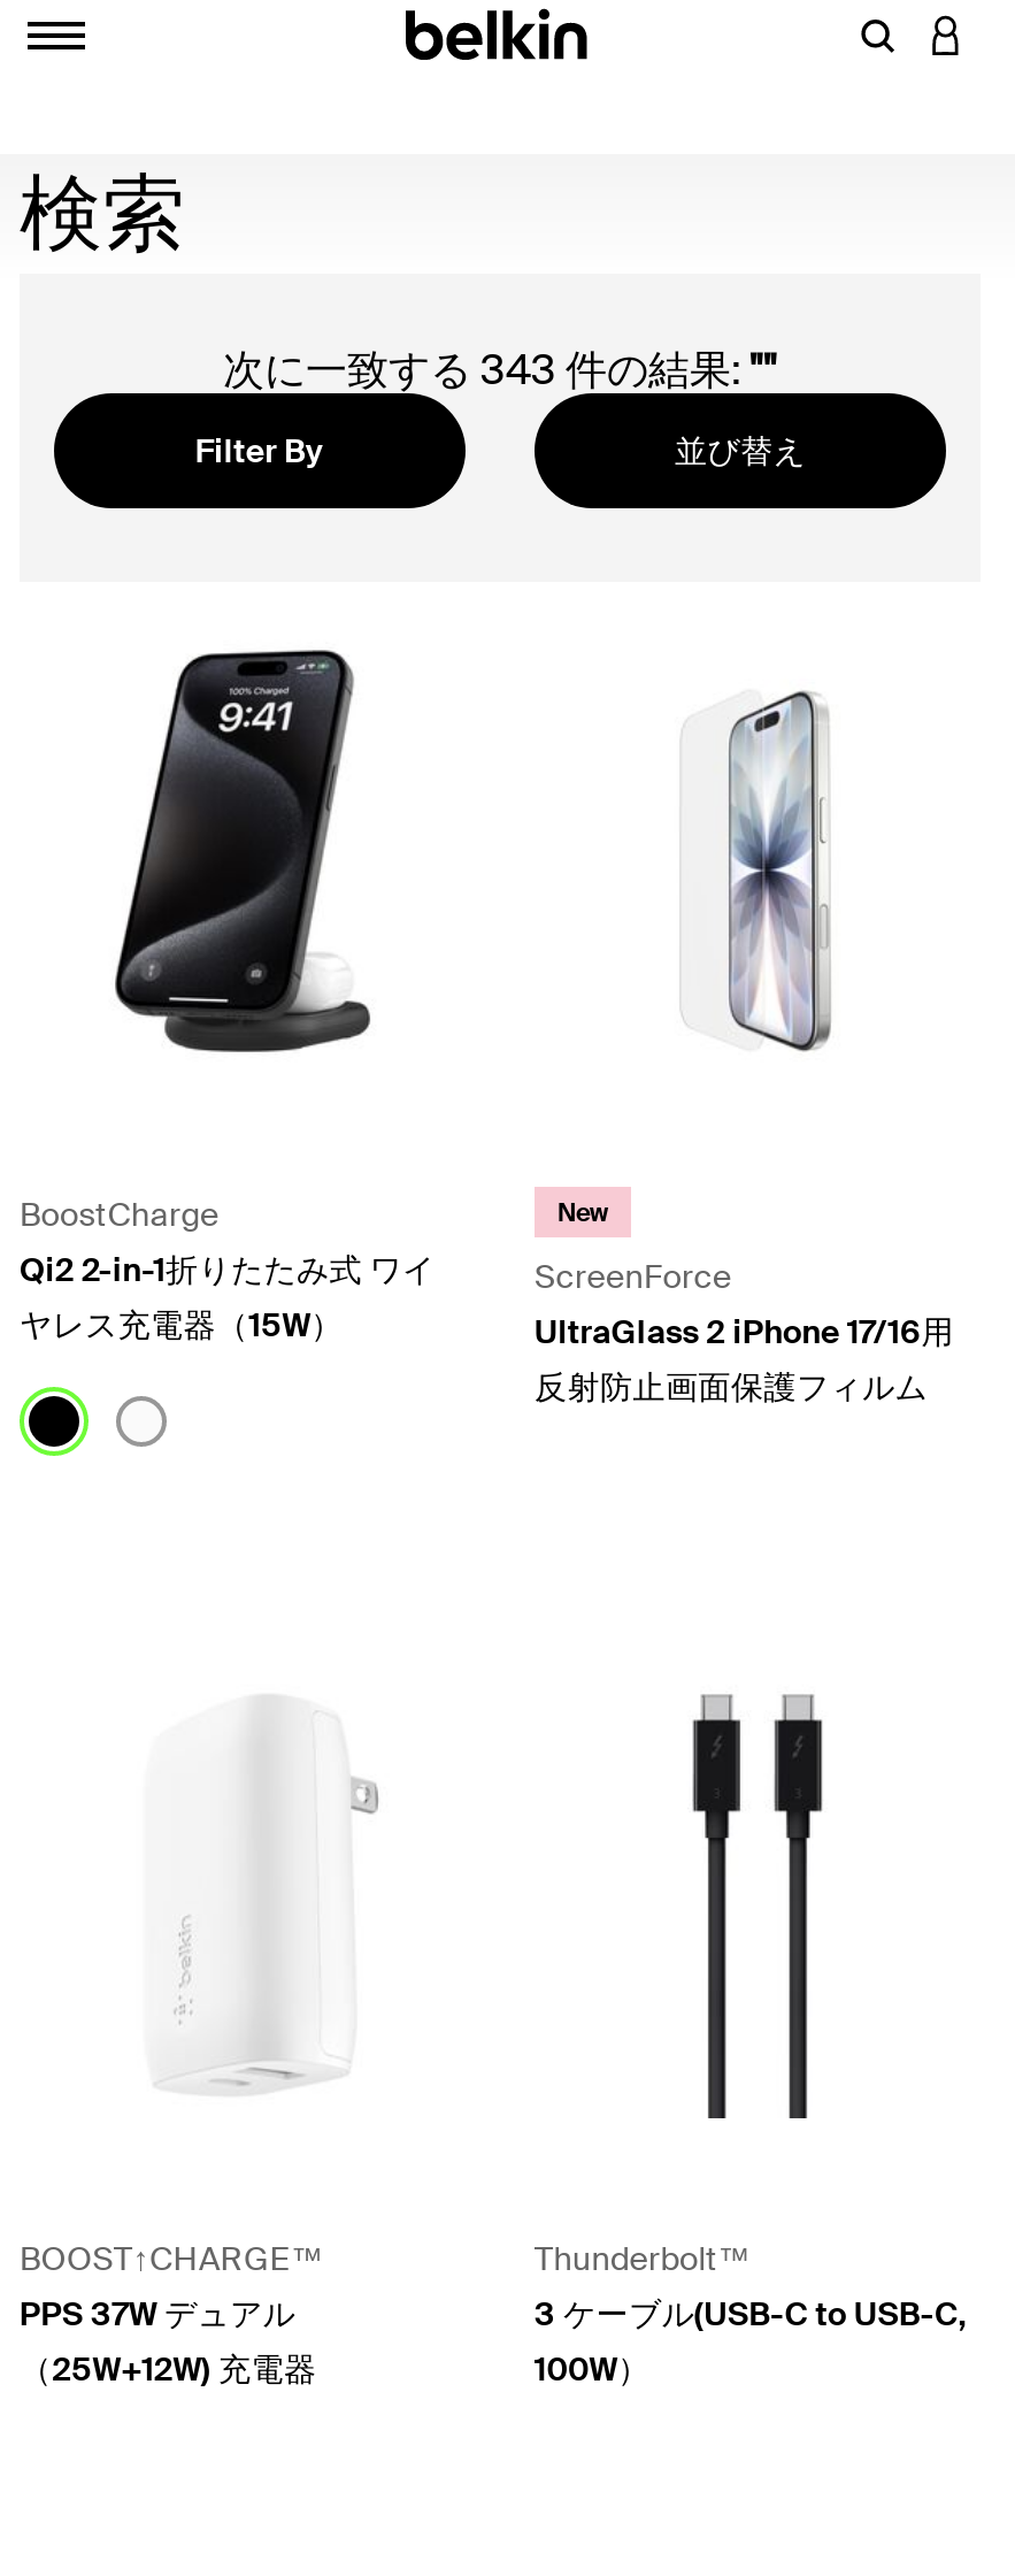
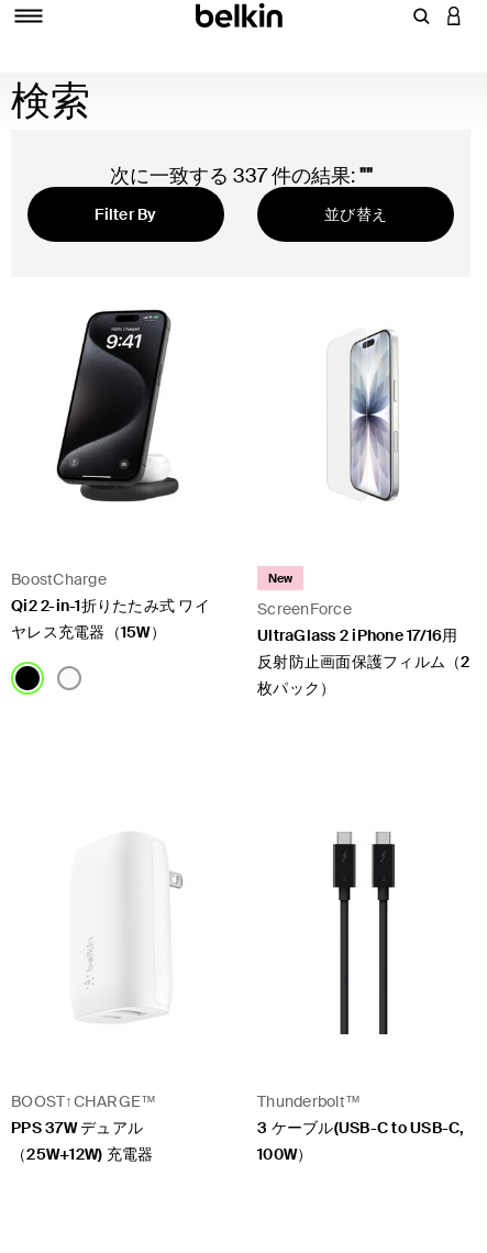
[223,343,777,398] 次に一致する 343 件の結果: "" -> [109,163,372,189] 次に一致する 337 件の結果: ""
[535,1366,928,1408] 反射防止画面保護フィルム -> [257,652,470,698] 反射防止画面保護フィルム（2 | 枚パック）

